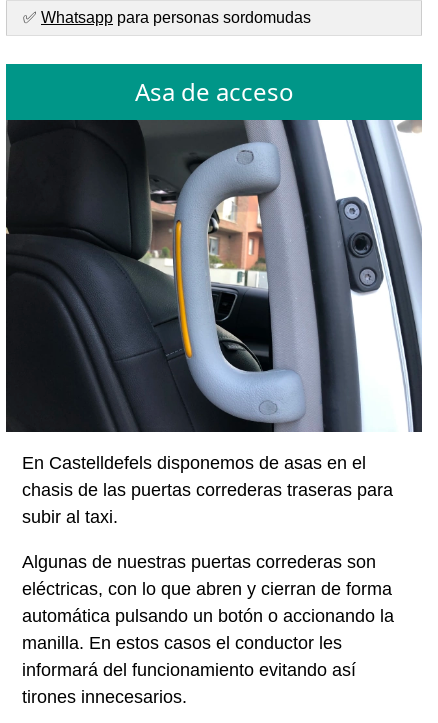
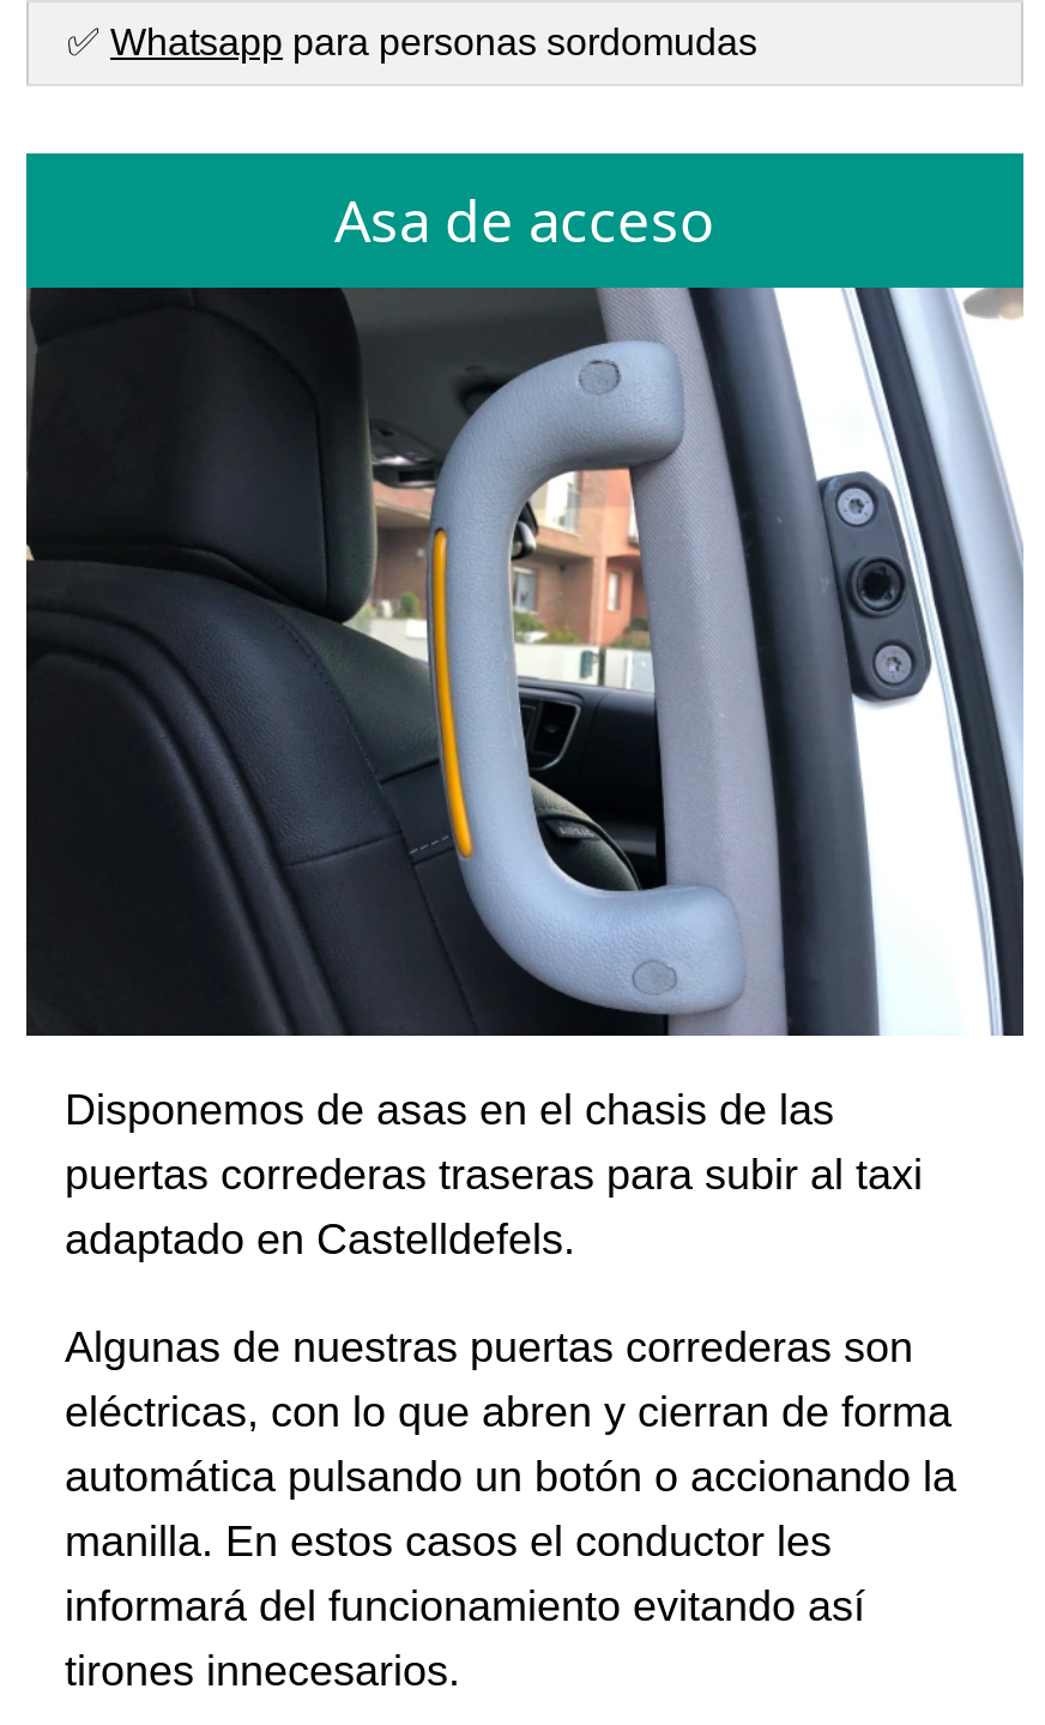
[22,453,393,527] En Castelldefels disponemos de asas en el | chasis de las puertas correderas traseras para | subir al taxi. -> [65,1087,923,1264] Disponemos de asas en el chasis de las | puertas correderas traseras para subir al taxi | adaptado en Castelldefels.

